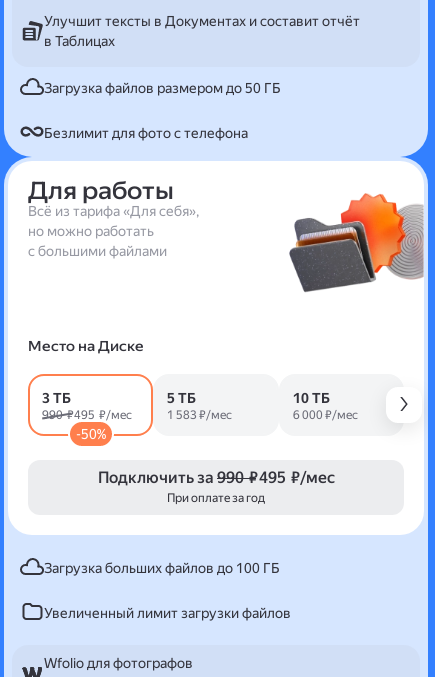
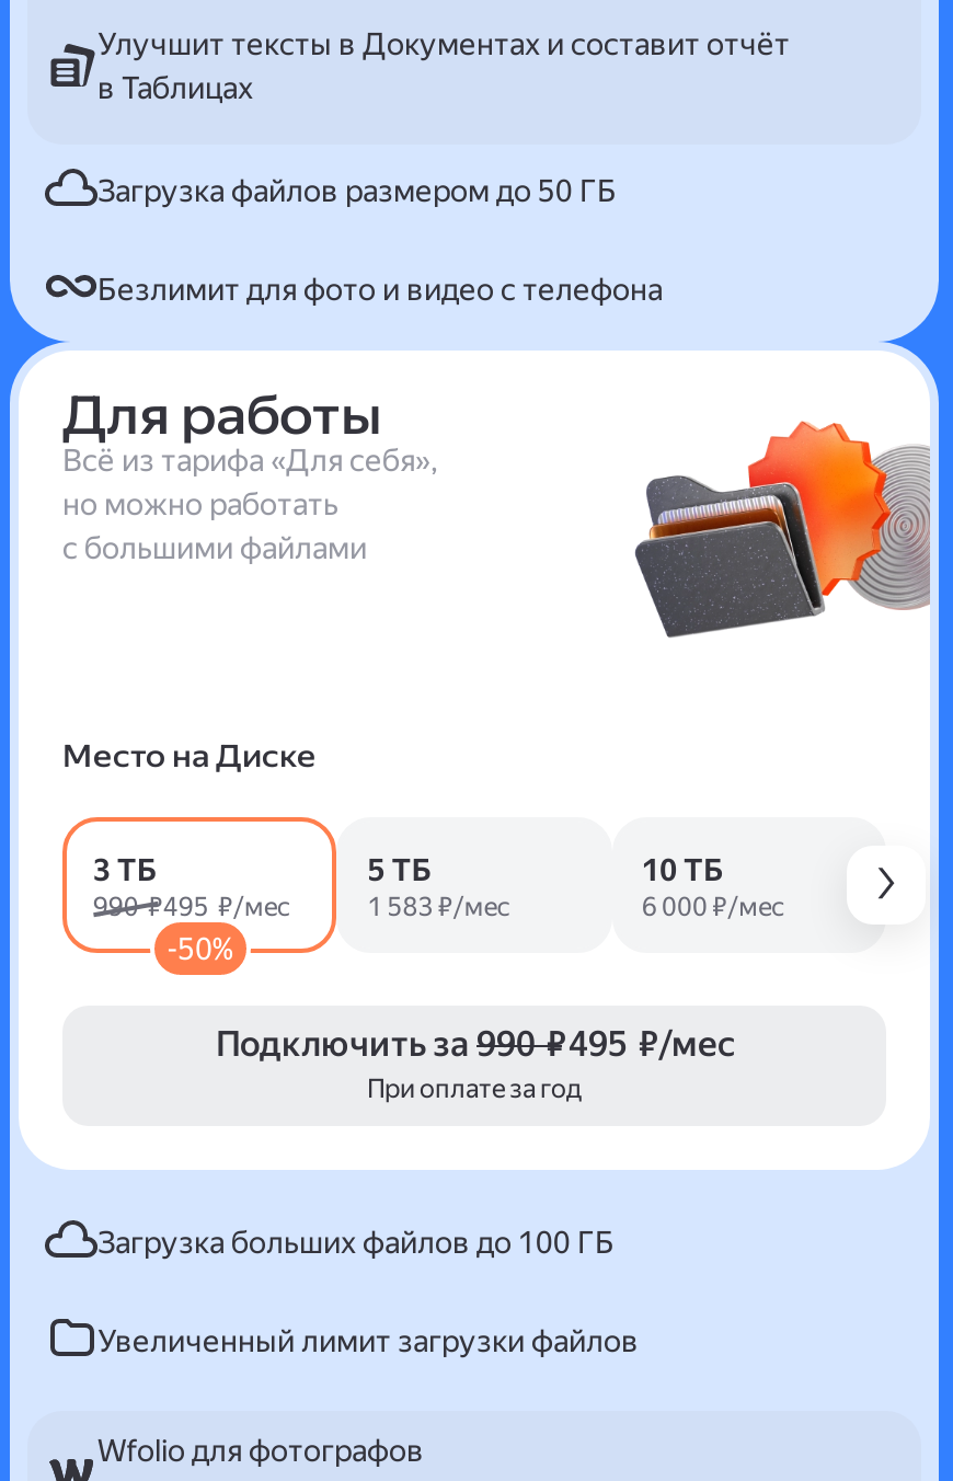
[44,124,248,140] Безлимит для фото с телефона -> [97,271,663,306] Безлимит для фото и видео с телефона

